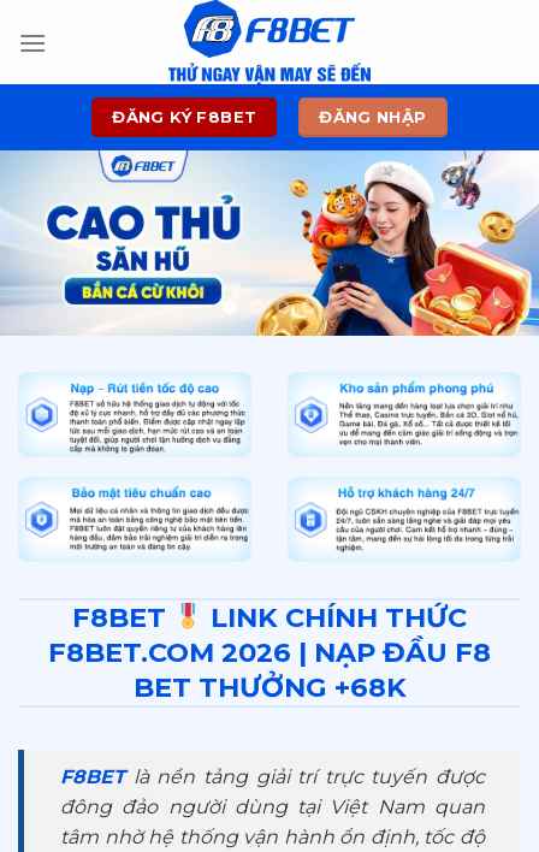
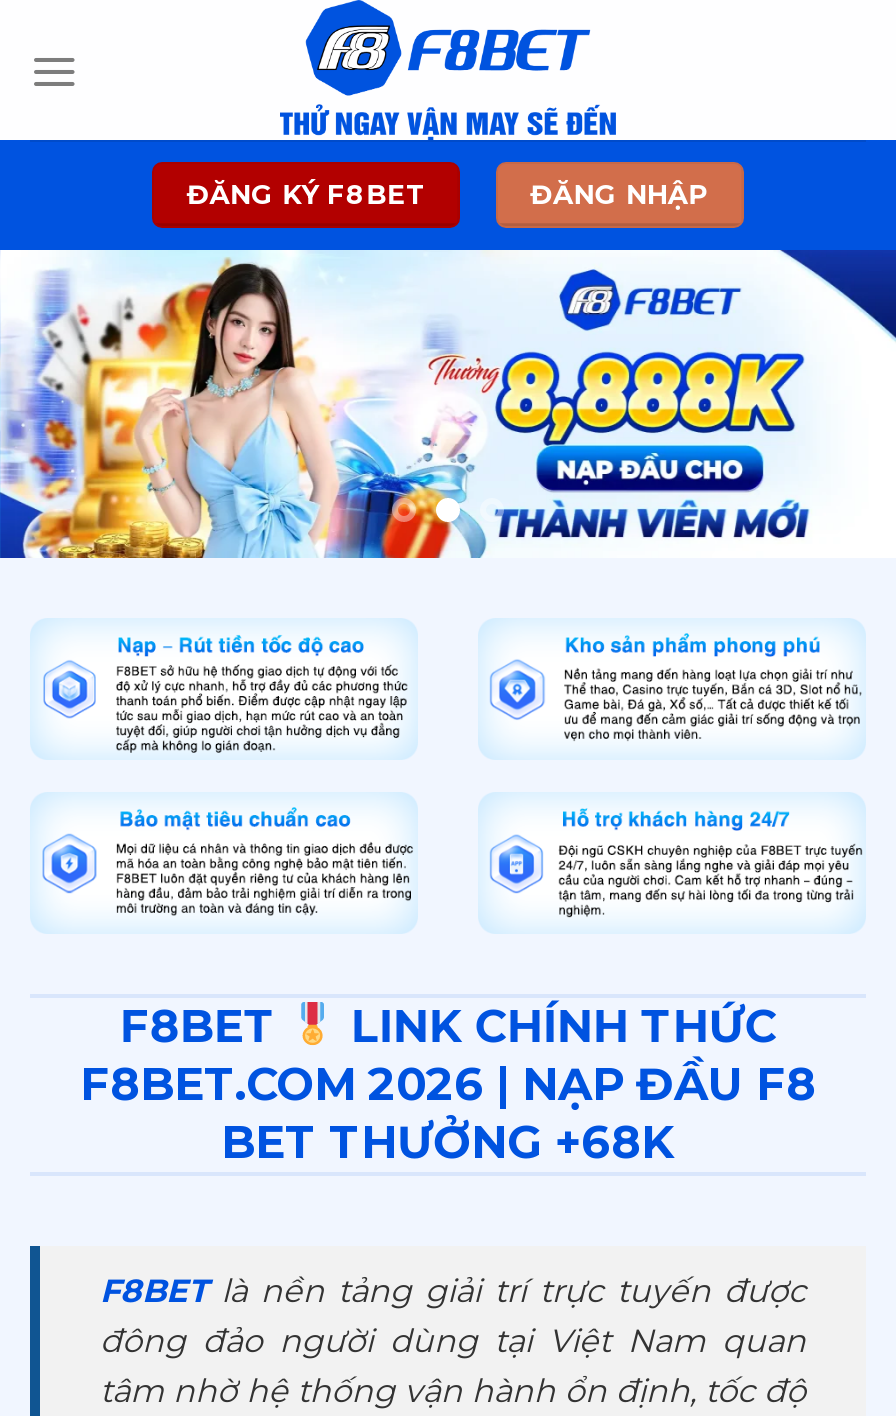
[4,149,535,337] [image] -> [6,250,890,560] [image]

